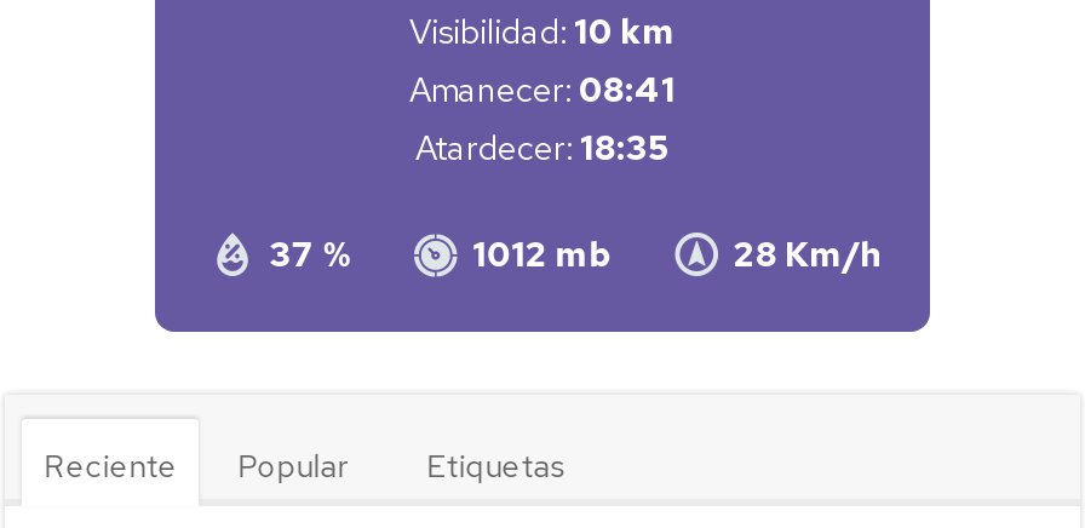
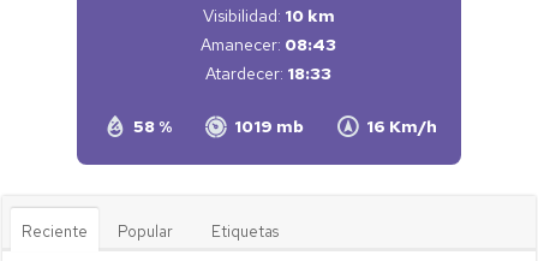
[409,67,676,111] Amanecer: 08:41 -> [201,33,337,55] Amanecer: 08:43
[415,125,670,169] Atardecer: 18:35 -> [206,62,332,84] Atardecer: 18:33
[270,232,350,276] 37 % -> [134,115,172,137] 58 %
[473,232,611,276] 1012 mb -> [234,115,304,137] 1019 mb
[734,232,882,276] 28 Km/h -> [366,115,437,137] 16 Km/h

